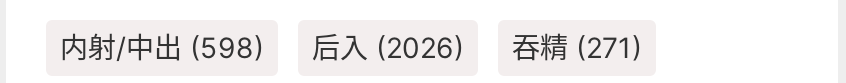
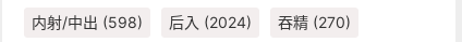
[312,31,464,65] 后入(2026) -> [169,13,252,32] 后入(2024)
[512,31,642,65] 吞精(271) -> [278,13,351,32] 吞精(270)

